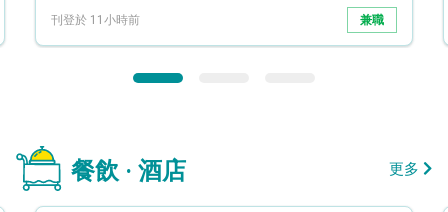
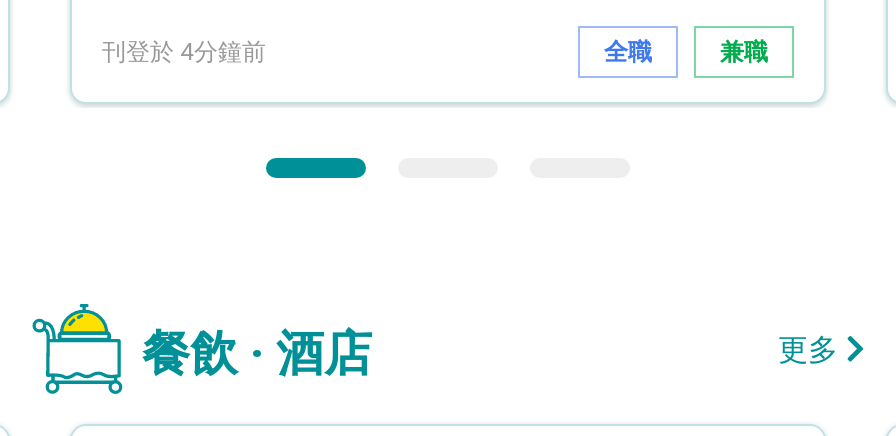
[51,12,140,26] 刊登於 11小時前 -> [102,37,652,65] 刊登於 4分鐘前 | 全職

